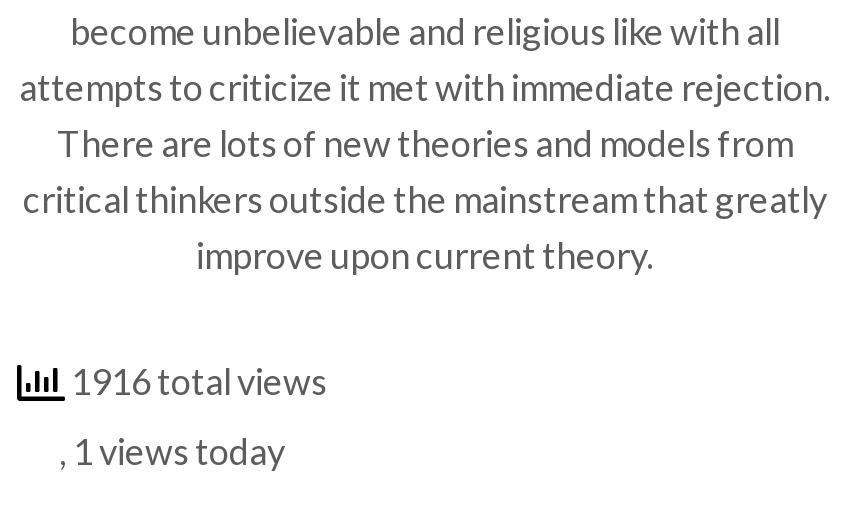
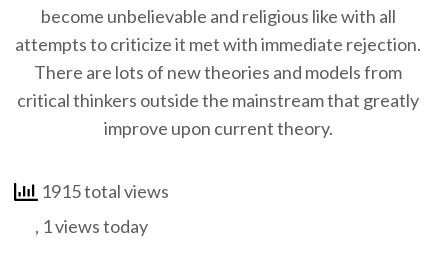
[65,358,327,402] 1916 total views -> [38,179,169,201] 1915 total views

